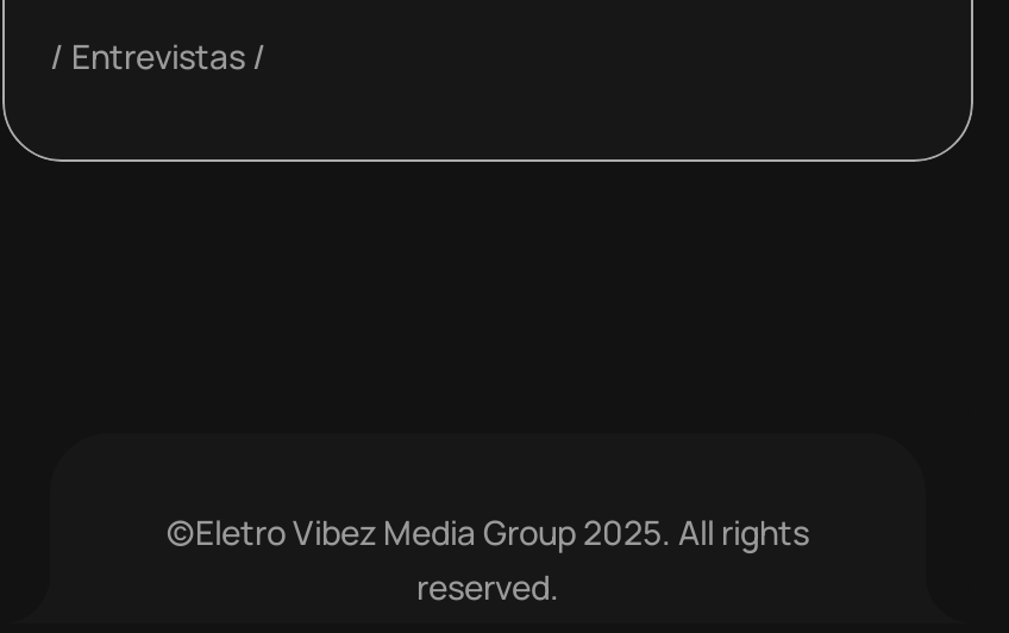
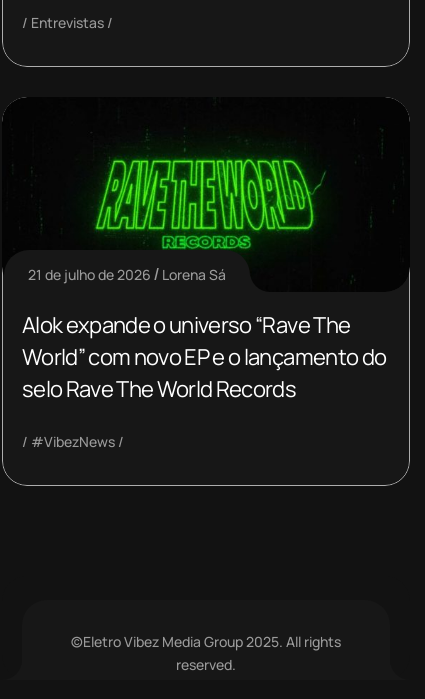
none -> [22,149,386,451] [image] | 21 de julho de 2026 Lorena Sá | Alok expande o universo “Rave The | World” com novo EP e o lançamento do | selo Rave The World Records | #VibezNews

